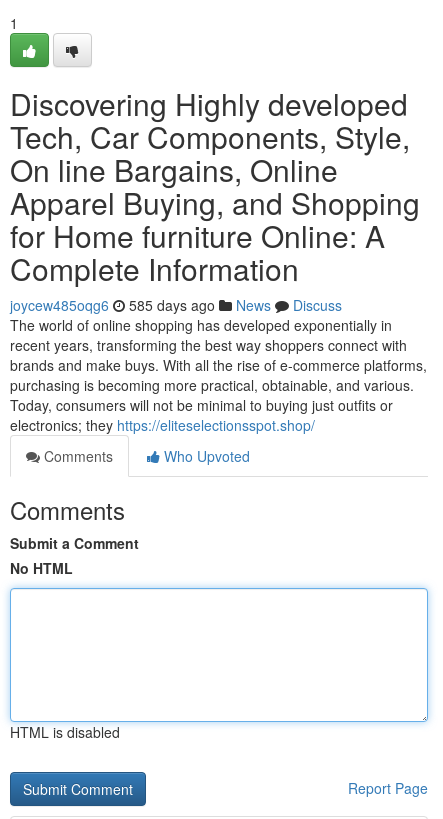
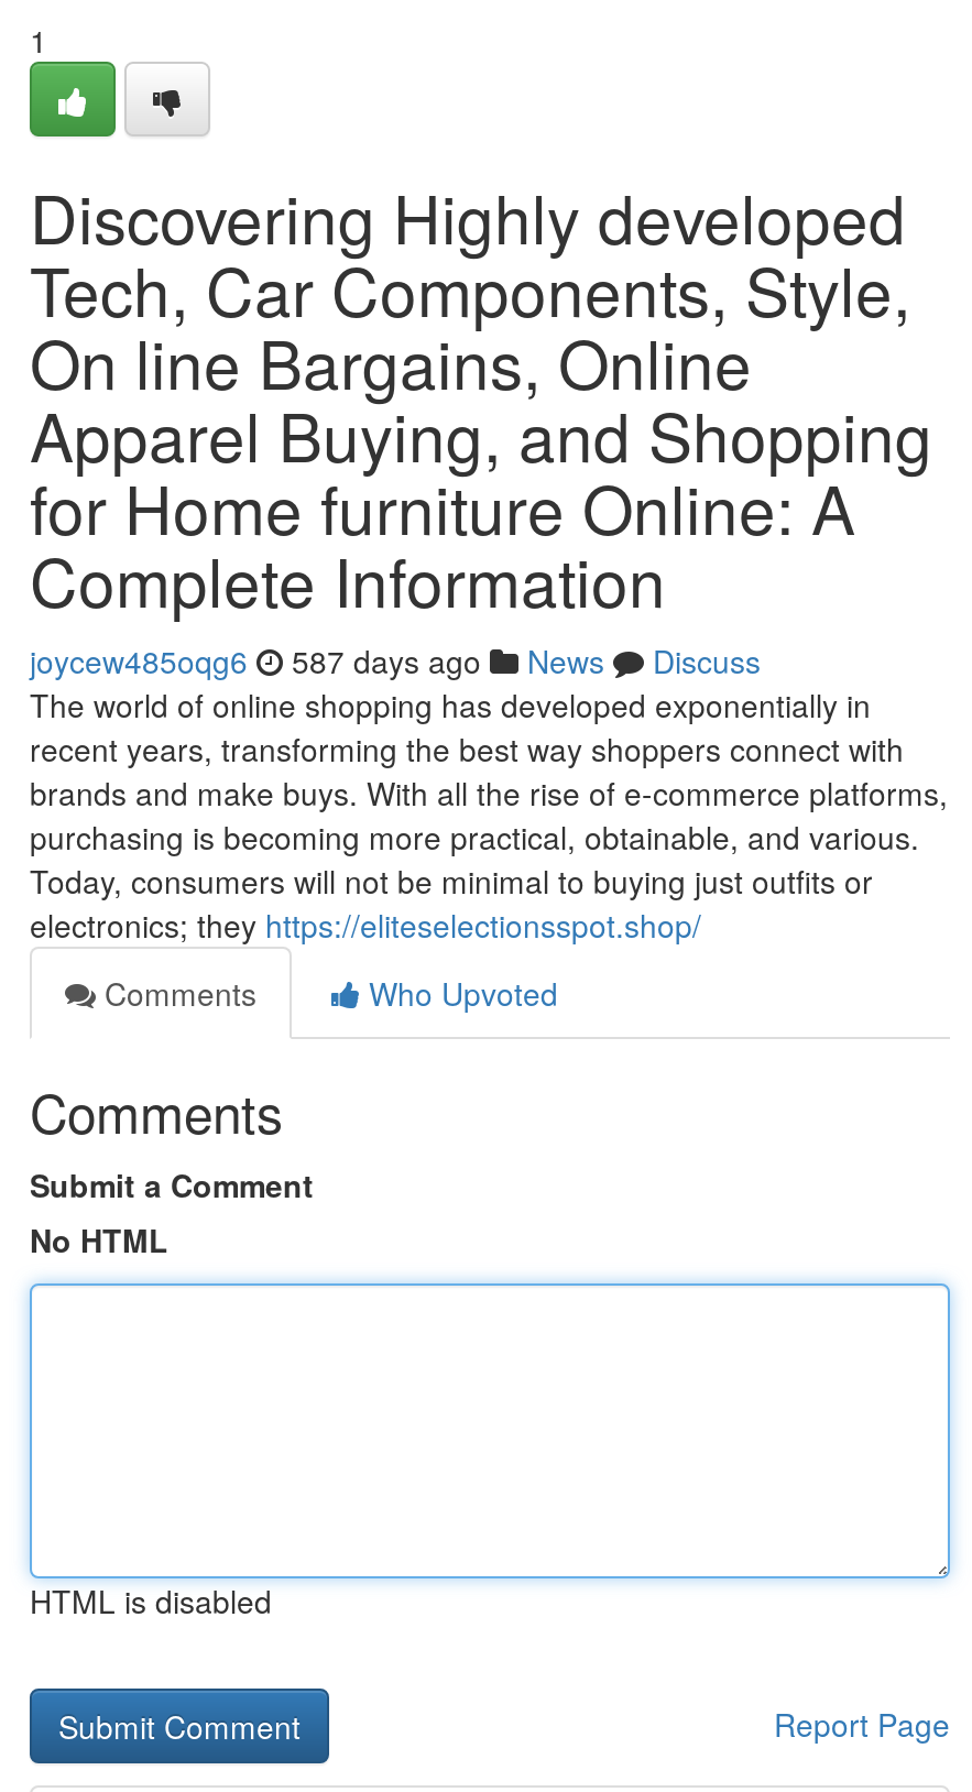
[10,295,342,315] joycew485oqg6 585 days ago News Discuss -> [30,638,761,682] joycew485oqg6 587 days ago News Discuss

